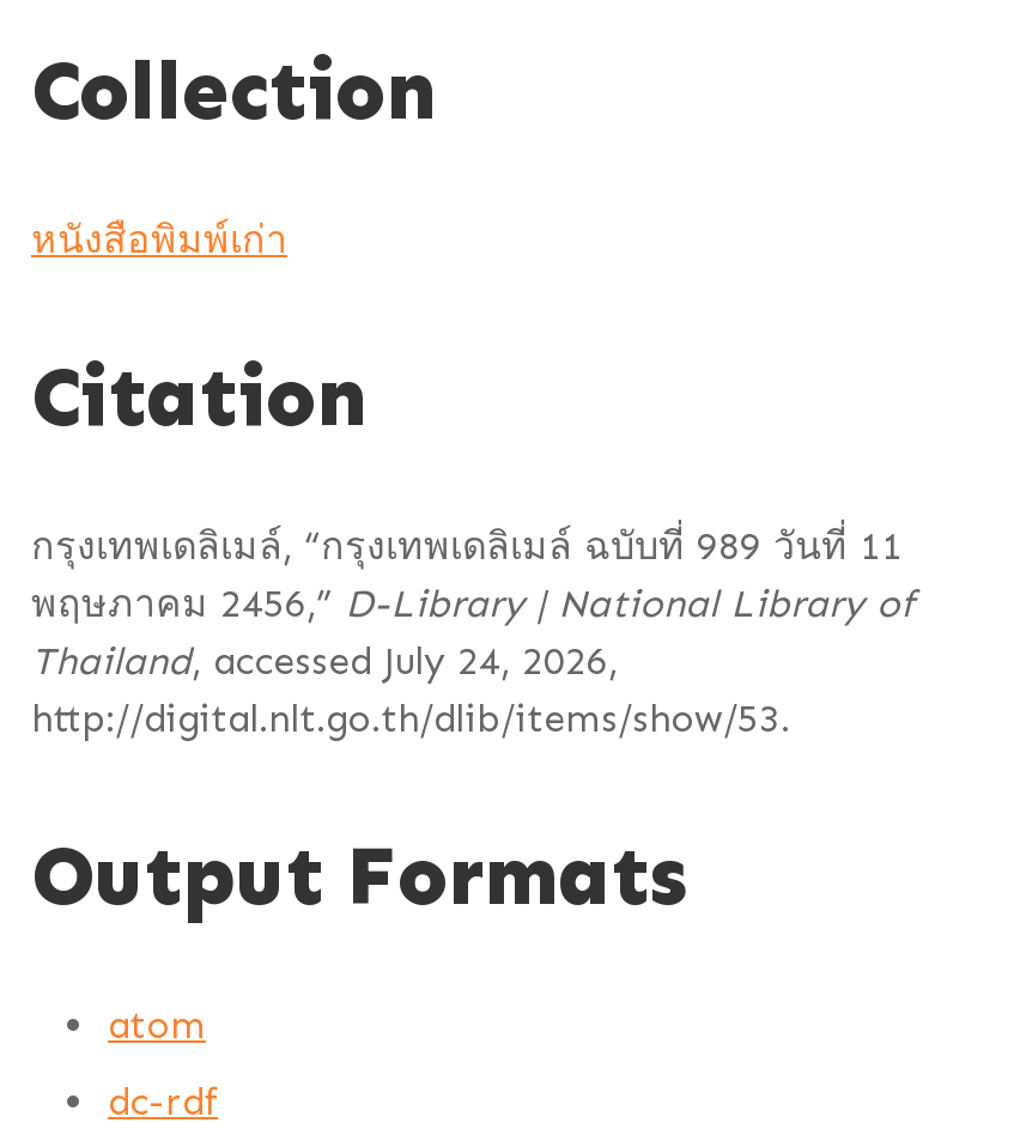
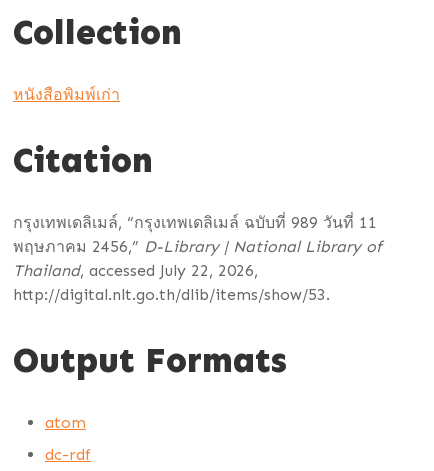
[31,638,618,683] Thailand, accessed July 24, 2026, -> [13,261,258,280] Thailand, accessed July 22, 2026,

